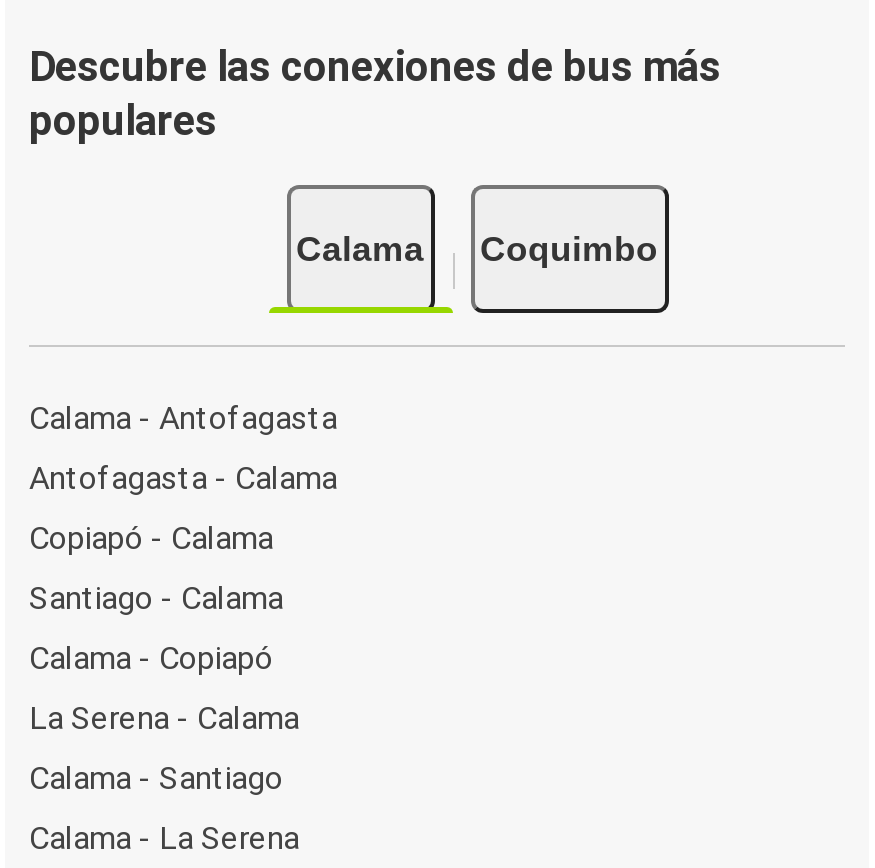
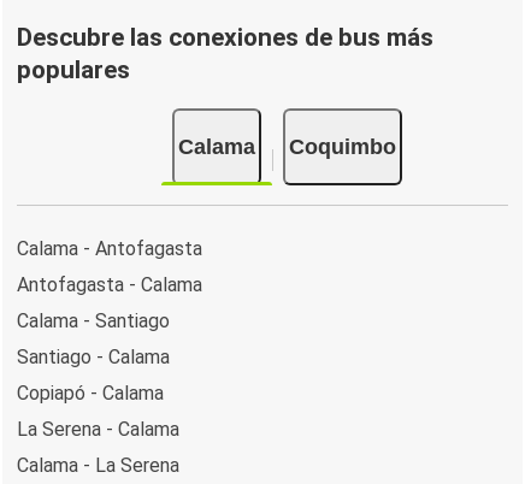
moved [29,518,299,736] -> [17,345,179,440]: Santiago - Calama | Copiapó - Calama | La Serena - Calama
[29,638,273,676] Calama - Copiapó -> none
moved [29,758,283,796] -> [17,309,170,332]: Calama - Santiago

